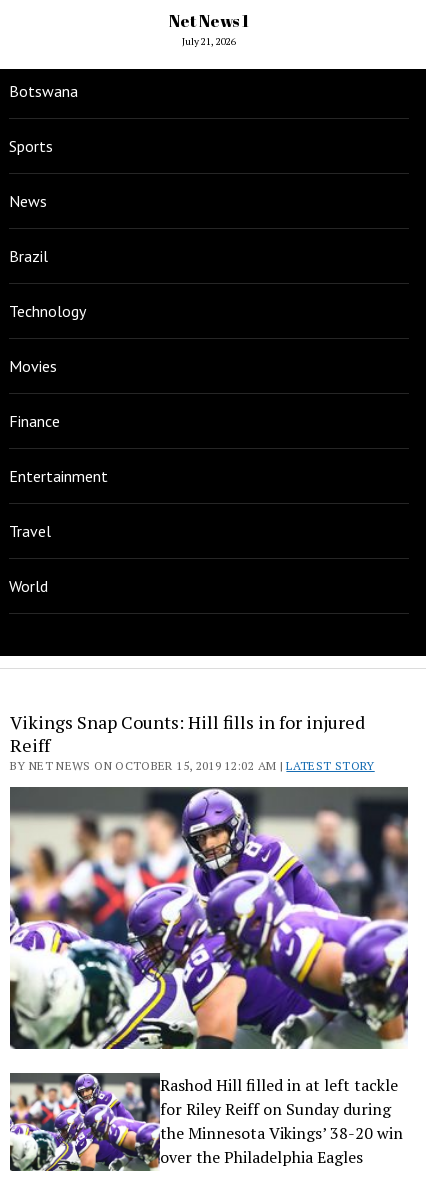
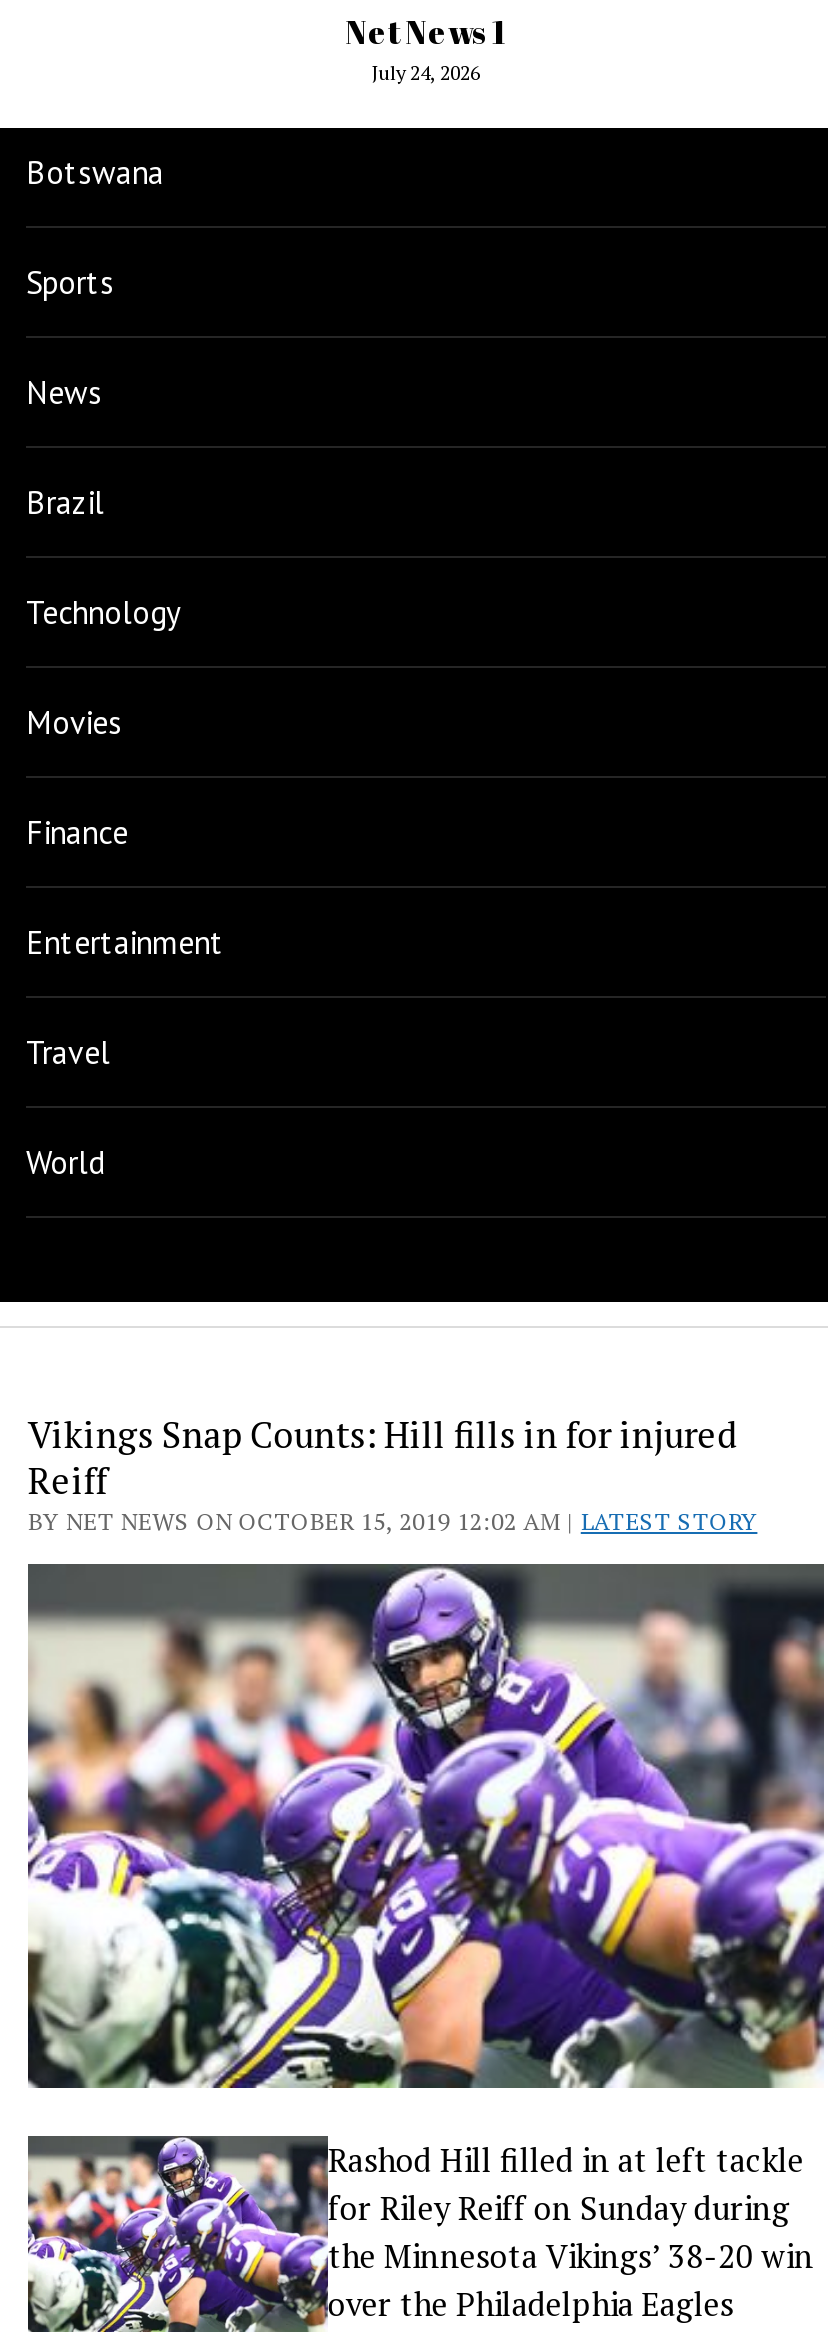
[182,35,236,48] July 21, 2026 -> [372,60,480,86] July 24, 2026

